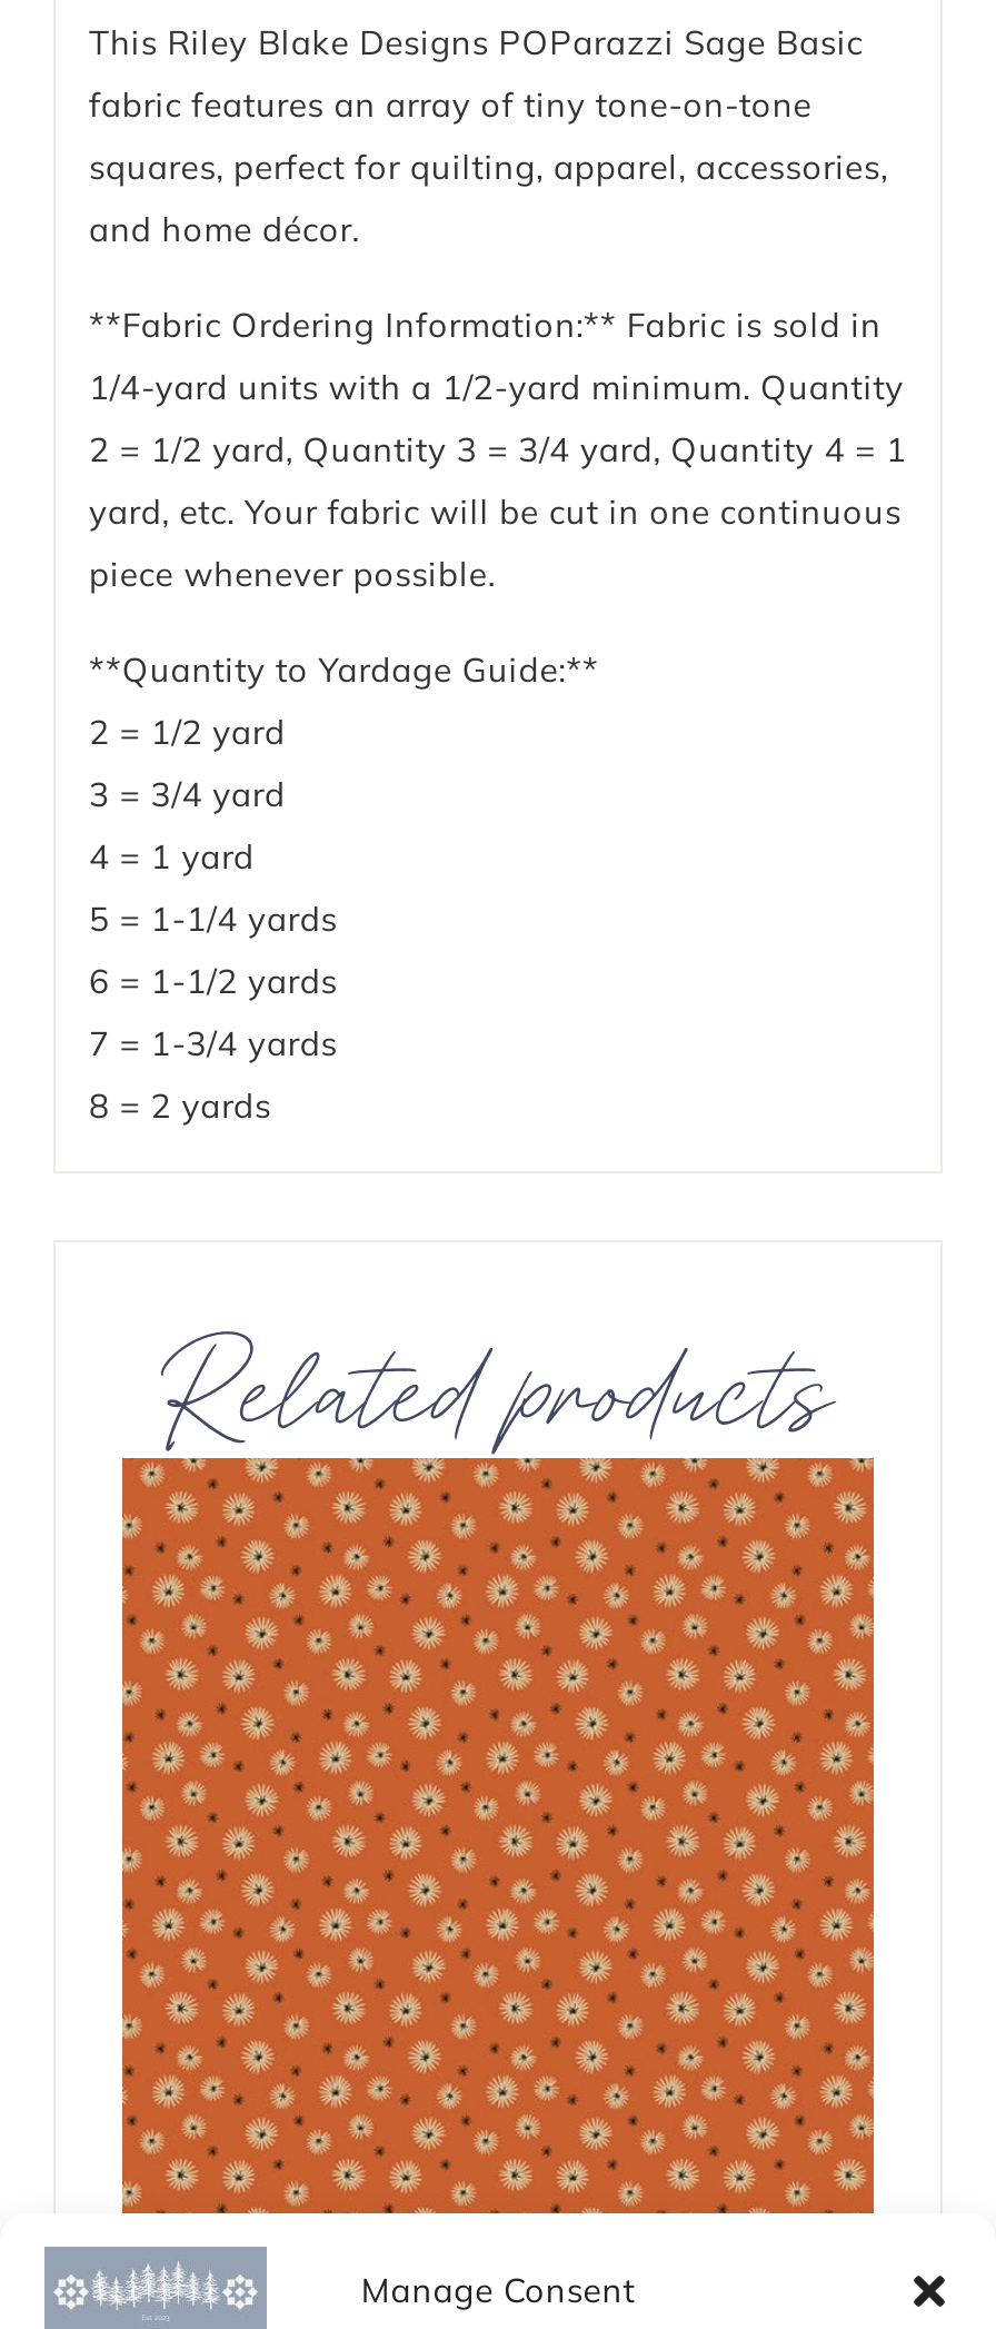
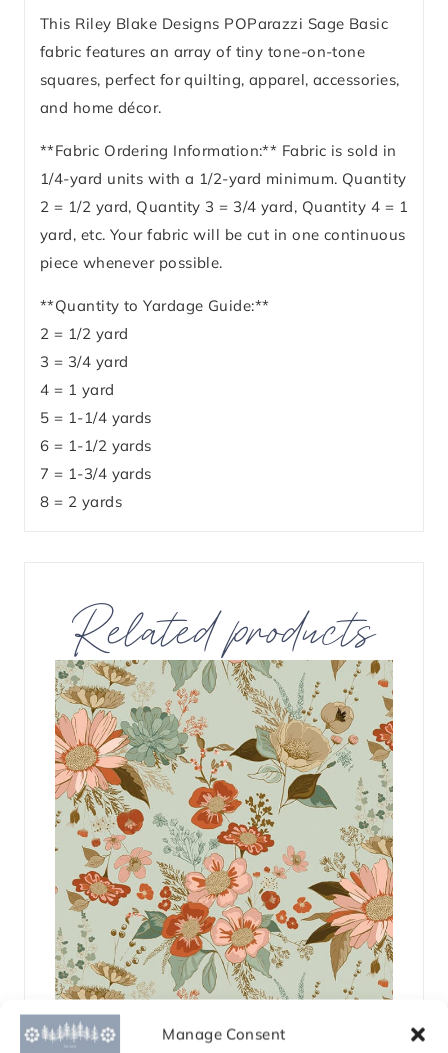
[120,1456,876,2214] [image] -> [54,660,394,1000] [image]

